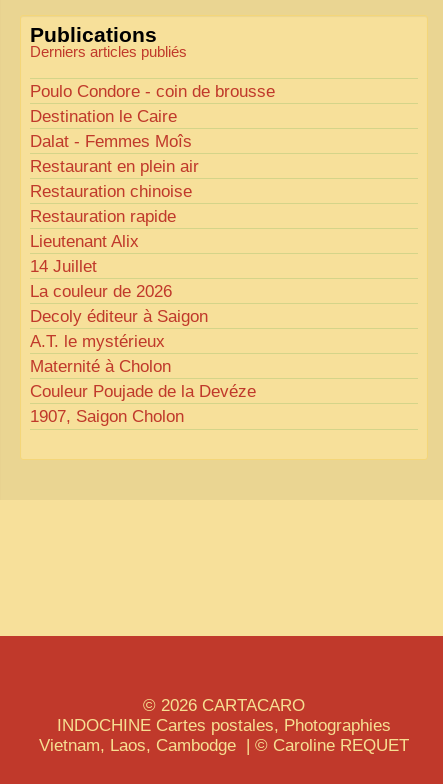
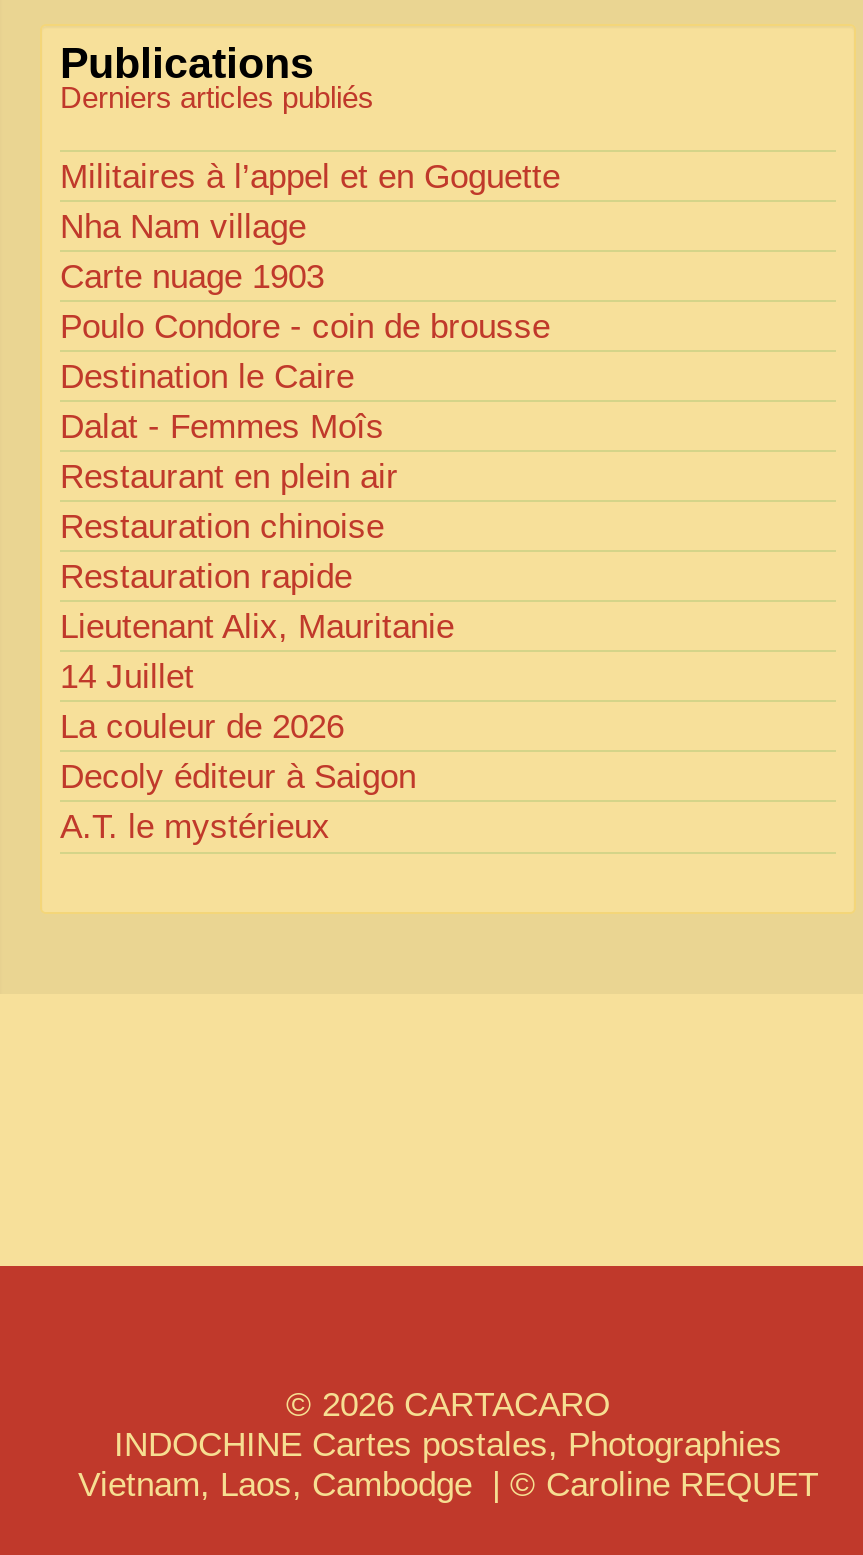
none -> [60,157,560,295] Militaires à l’appel et en Goguette | Nha Nam village | Carte nuage 1903
moved [30,81,275,225] -> [60,307,550,595]: Poulo Condore - coin de brousse | Destination le Caire | Dalat - Femmes Moîs | Restaurant en plein air | Restauration chinoise | Restauration rapide
[30,231,139,250] Lieutenant Alix -> [60,607,454,645] Lieutenant Alix, Mauritanie
moved [30,256,208,350] -> [60,657,416,845]: 14 Juillet | La couleur de 2026 | Decoly éditeur à Saigon | A.T. le mystérieux
[30,356,256,425] Maternité à Cholon | Couleur Poujade de la Devéze | 1907, Saigon Cholon -> none

